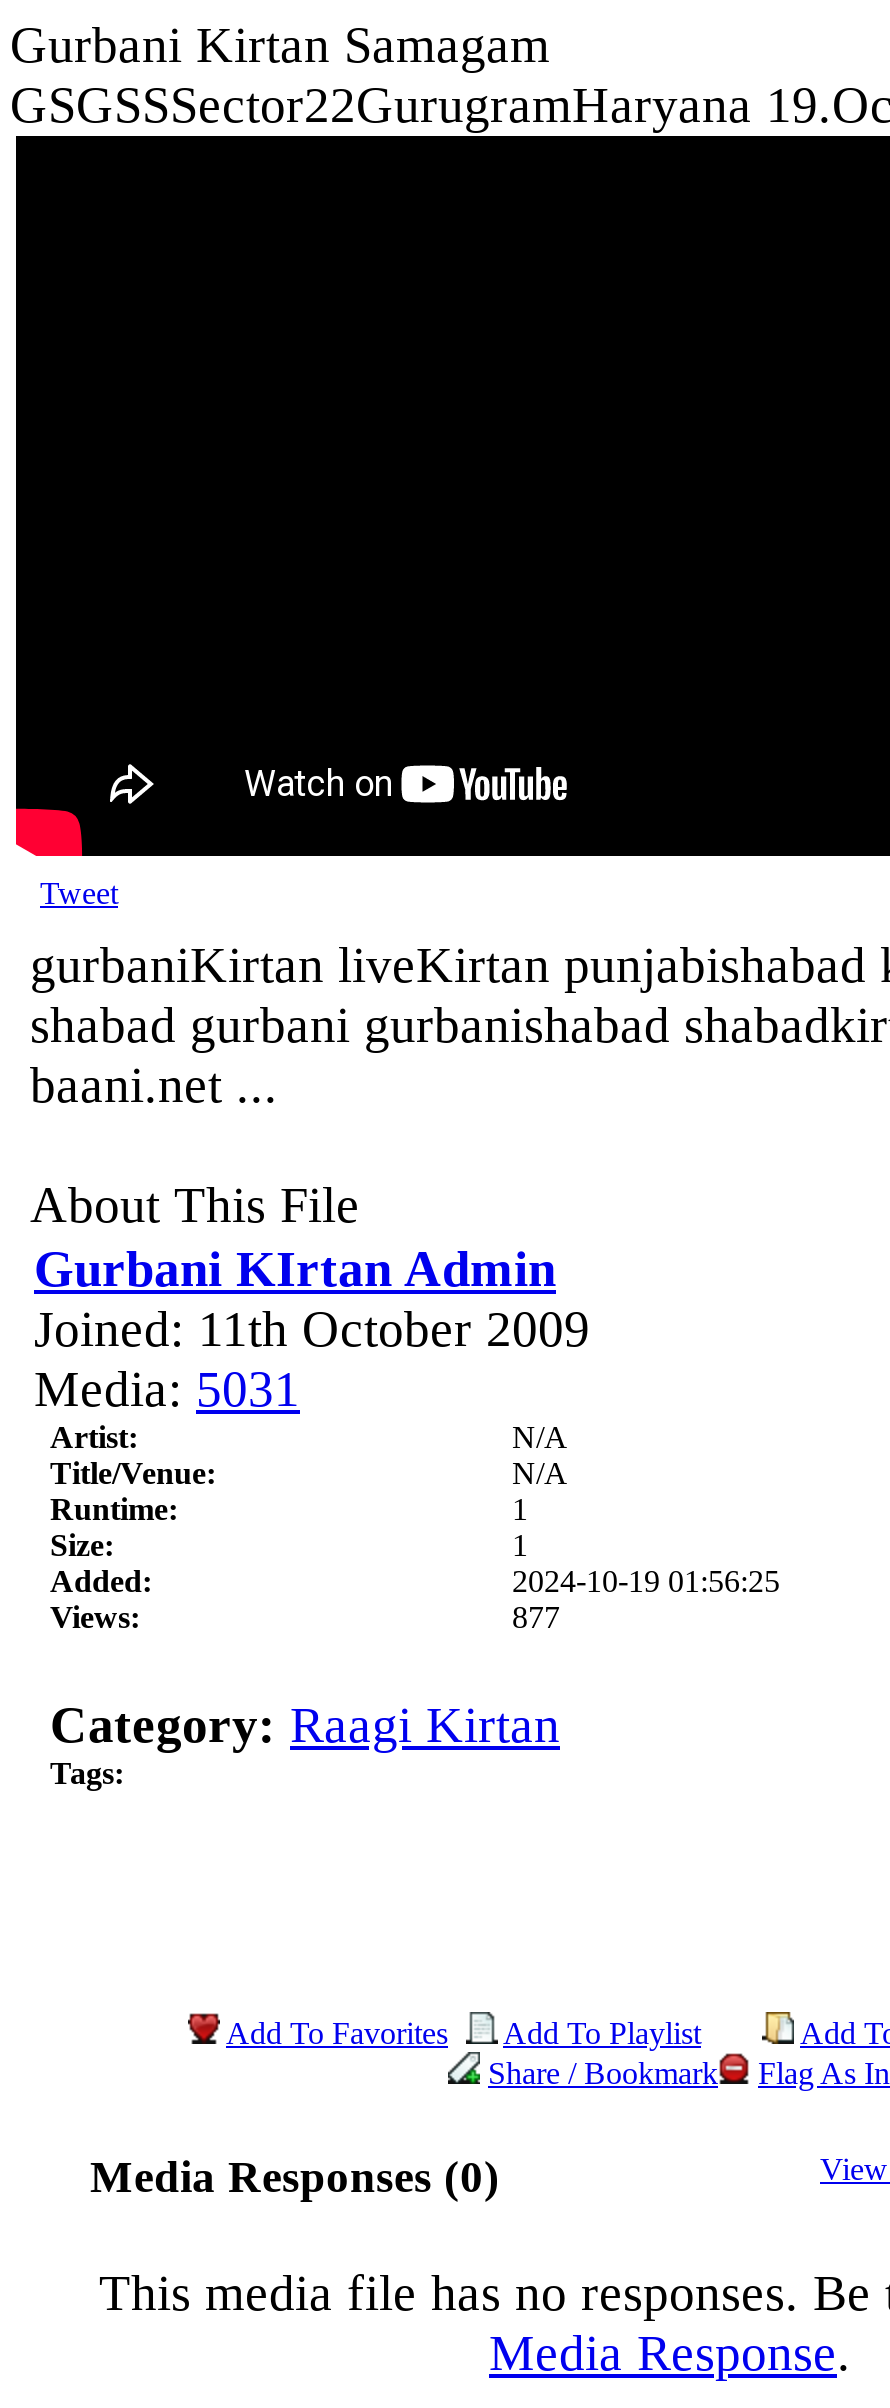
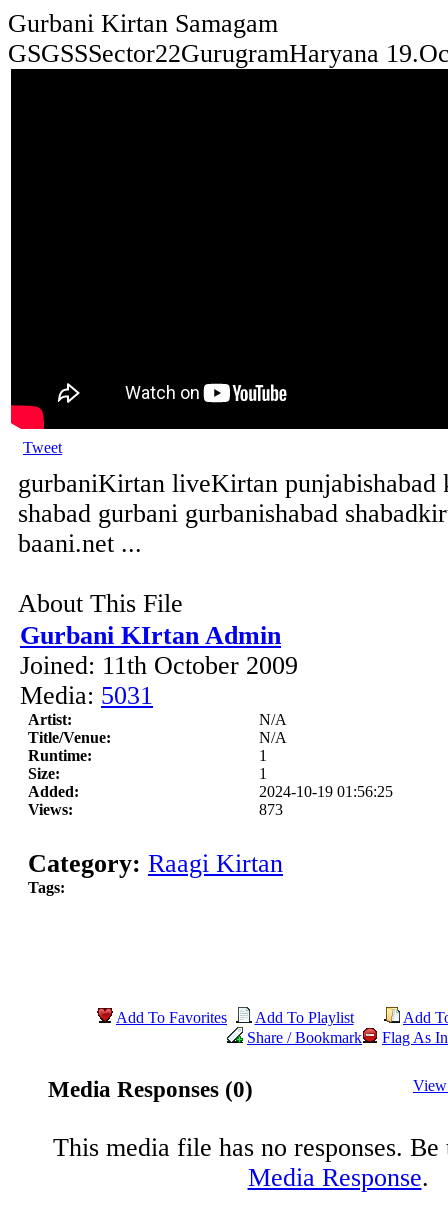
[512,1600,560,1634] 877 -> [259,801,283,818] 873

